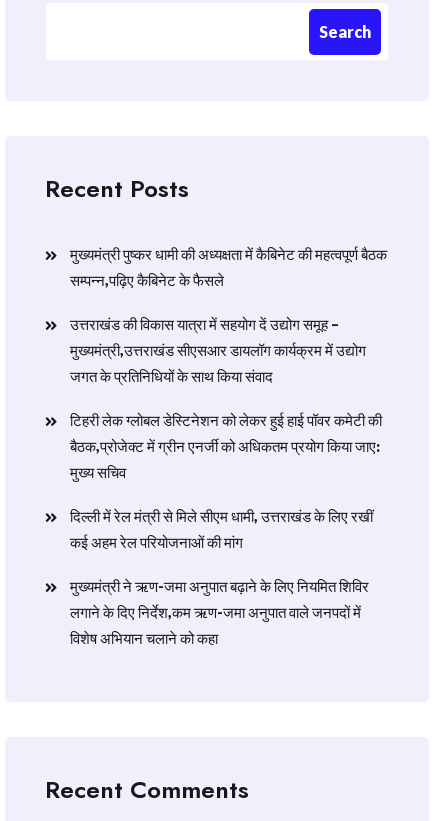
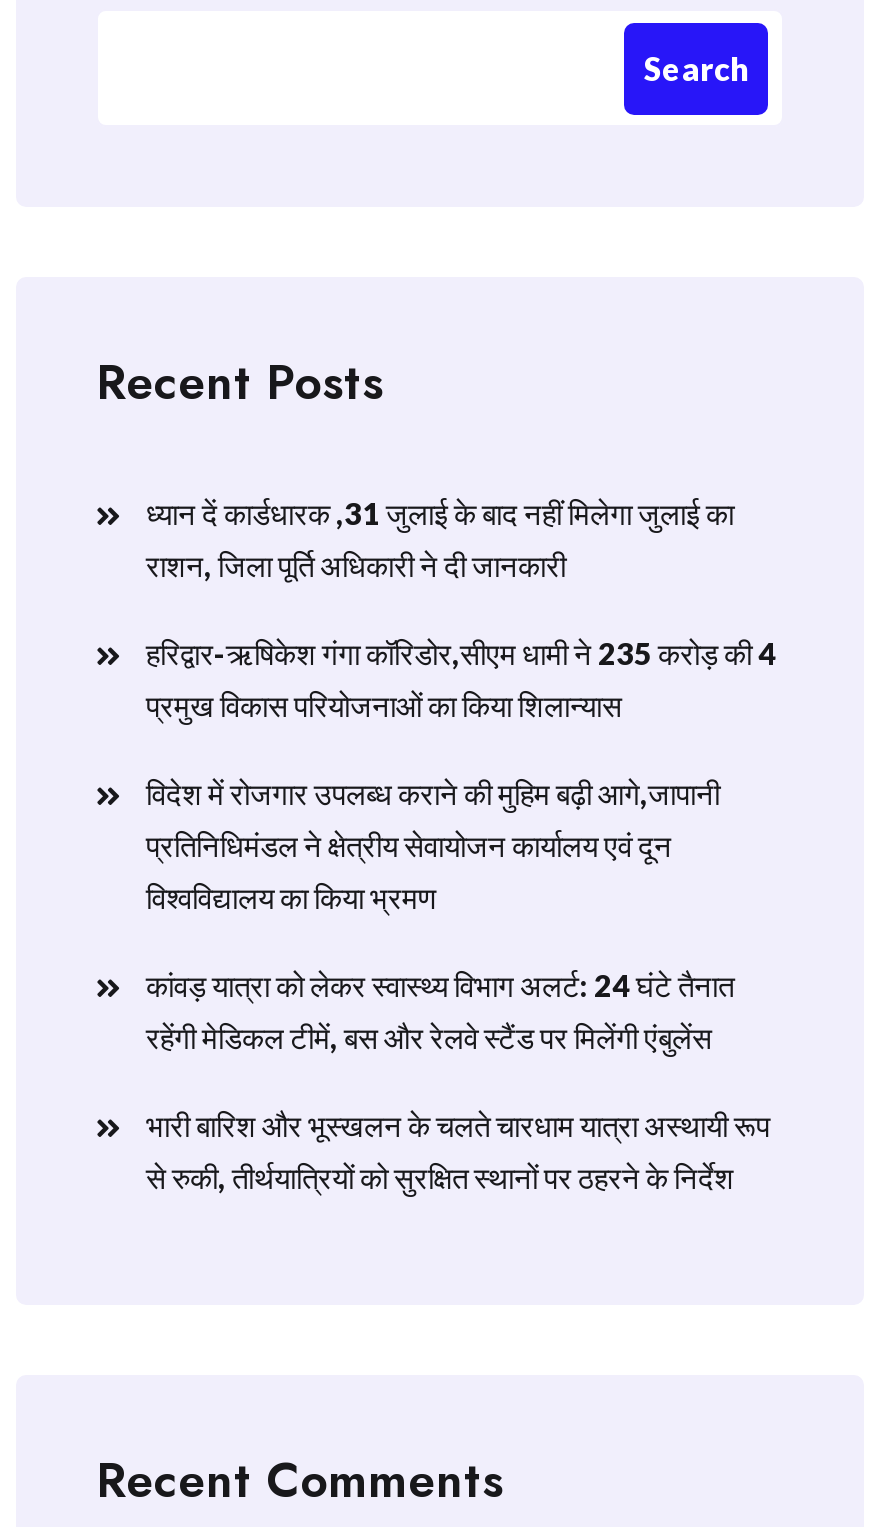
[70,245,387,289] मुख्यमंत्री पुष्कर धामी की अध्यक्षता में कैबिनेट की महत्वपूर्ण बैठक | सम्पन्न,पढ़िए कैबिनेट के फैसले -> [146,495,734,583] ध्यान दें कार्डधारक ,31 जुलाई के बाद नहीं मिलेगा जुलाई का | राशन, जिला पूर्ति अधिकारी ने दी जानकारी
[70,315,366,385] उत्तराखंड की विकास यात्रा में सहयोग दें उद्योग समूह – | मुख्यमंत्री,उत्तराखंड सीएसआर डायलॉग कार्यक्रम में उद्योग | जगत के प्रतिनिधियों के साथ किया संवाद -> [146,635,776,723] हरिद्वार-ऋषिकेश गंगा कॉरिडोर,सीएम धामी ने 235 करोड़ की 4 | प्रमुख विकास परियोजनाओं का किया शिलान्यास
[70,411,382,481] टिहरी लेक ग्लोबल डेस्टिनेशन को लेकर हुई हाई पॉवर कमेटी की | बैठक,प्रोजेक्ट में ग्रीन एनर्जी को अधिकतम प्रयोग किया जाए: | मुख्य सचिव -> [146,775,720,915] विदेश में रोजगार उपलब्ध कराने की मुहिम बढ़ी आगे,जापानी | प्रतिनिधिमंडल ने क्षेत्रीय सेवायोजन कार्यालय एवं दून | विश्वविद्यालय का किया भ्रमण
[70,507,373,551] दिल्ली में रेल मंत्री से मिले सीएम धामी, उत्तराखंड के लिए रखीं | कई अहम रेल परियोजनाओं की मांग -> [146,967,734,1055] कांवड़ यात्रा को लेकर स्वास्थ्य विभाग अलर्ट: 24 घंटे तैनात | रहेंगी मेडिकल टीमें, बस और रेलवे स्टैंड पर मिलेंगी एंबुलेंस
[70,577,369,647] मुख्यमंत्री ने ऋण-जमा अनुपात बढ़ाने के लिए नियमित शिविर | लगाने के दिए निर्देश,कम ऋण-जमा अनुपात वाले जनपदों में | विशेष अभियान चलाने को कहा -> [146,1107,770,1195] भारी बारिश और भूस्खलन के चलते चारधाम यात्रा अस्थायी रूप | से रुकी, तीर्थयात्रियों को सुरक्षित स्थानों पर ठहरने के निर्देश

